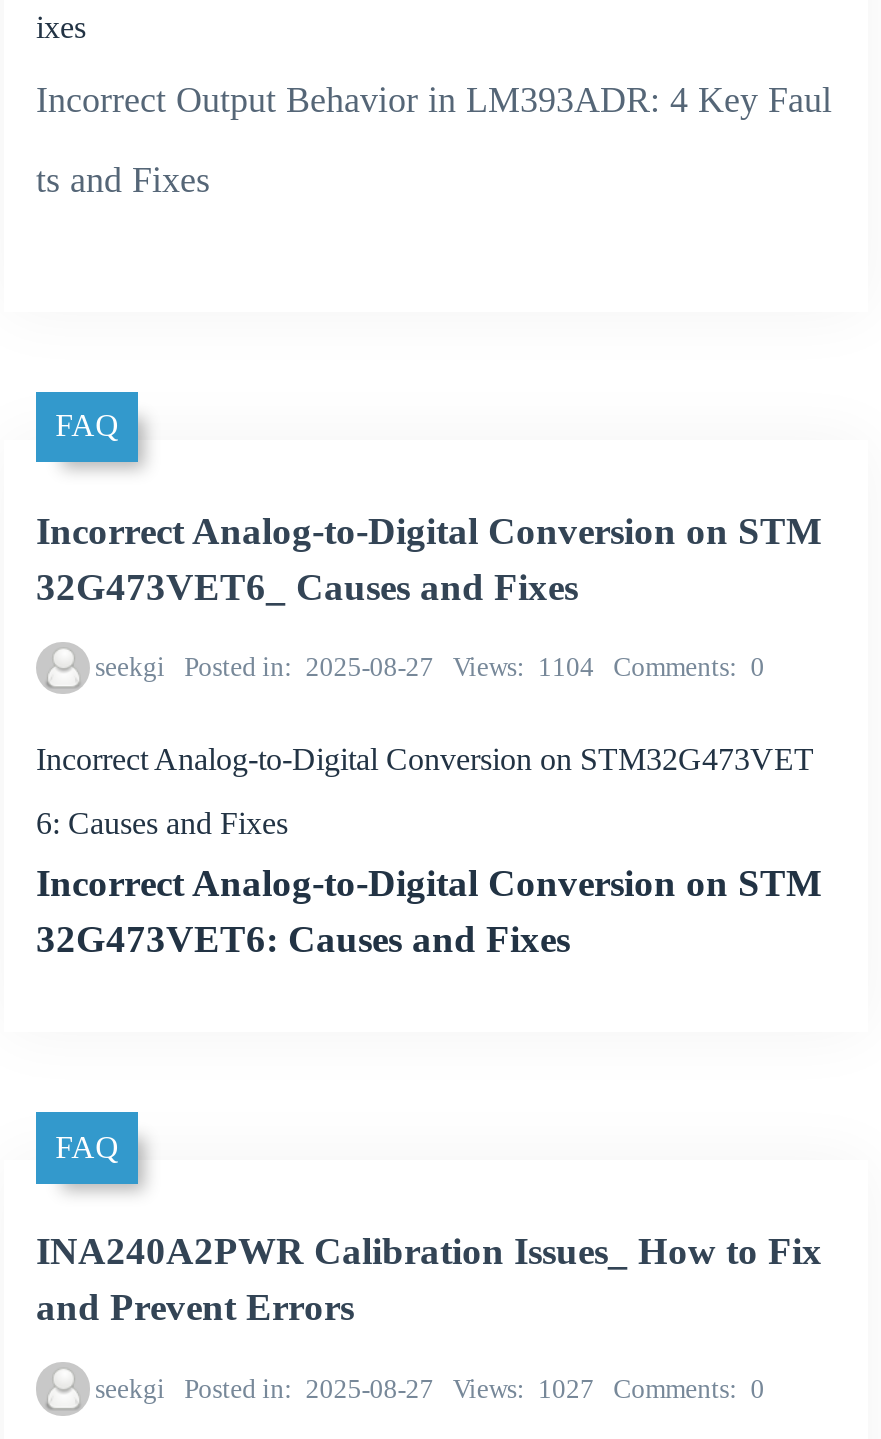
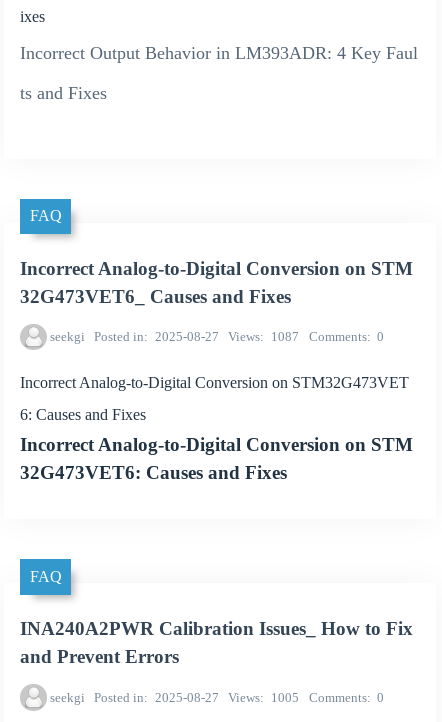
[95,652,765,682] seekgi Posted in 2025-08-27 Views 1104 Comments 0 -> [49,329,384,344] seekgi Posted in 2025-08-27 Views 1087 Comments 0
[95,1373,765,1403] seekgi Posted in 2025-08-27 Views 1027 Comments 0 -> [49,690,384,705] seekgi Posted in 2025-08-27 Views 1005 Comments 0

